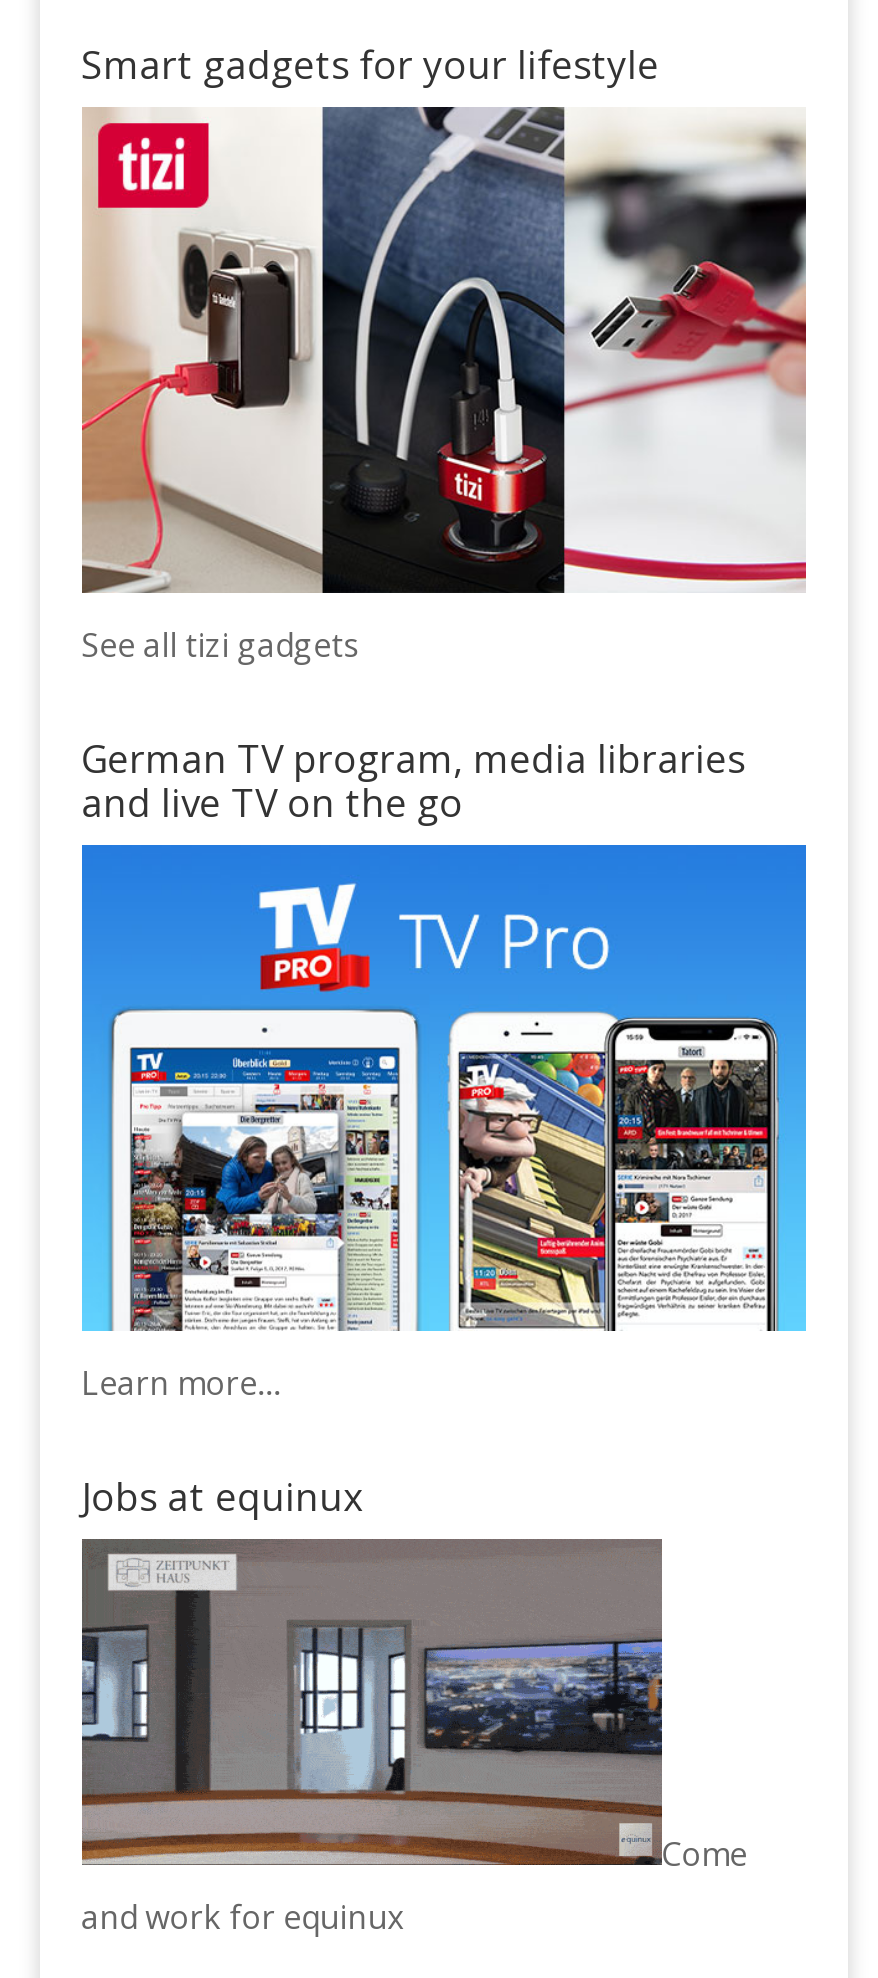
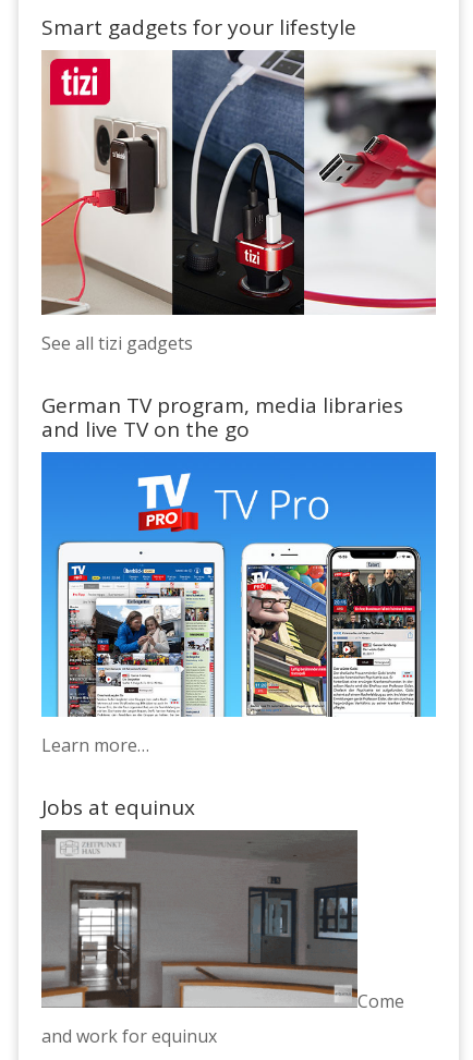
[82,1545,664,1865] [image] -> [41,832,359,1008] [image]

